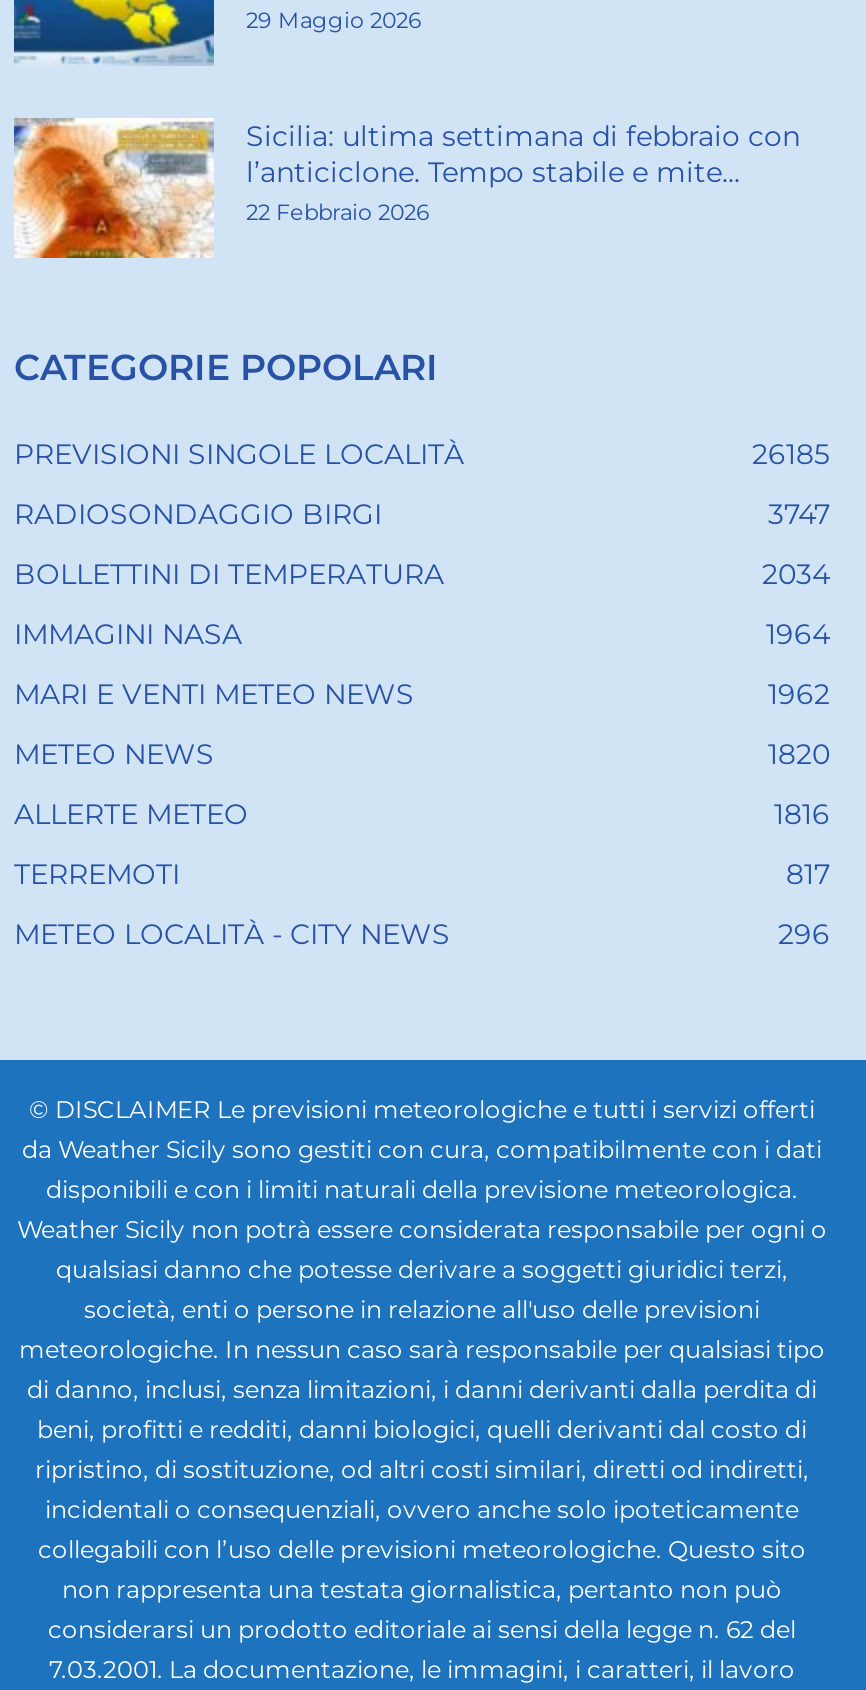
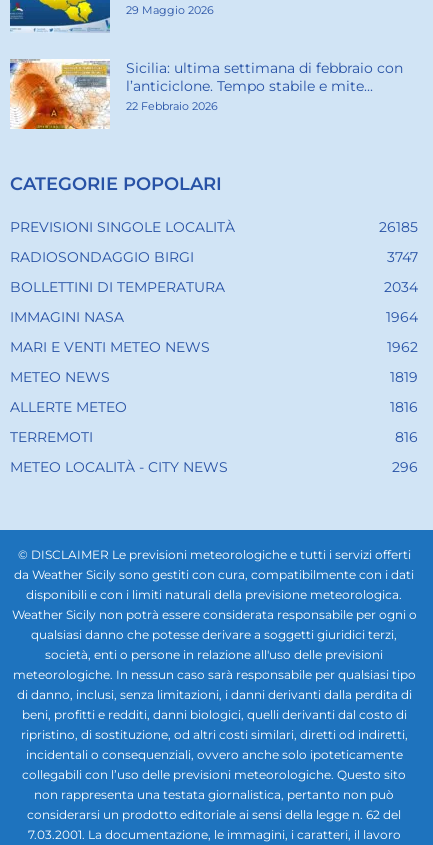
[768,736,830,772] 1820 -> [390,368,418,386] 1819
[786,856,830,892] 817 -> [395,428,418,446] 816

